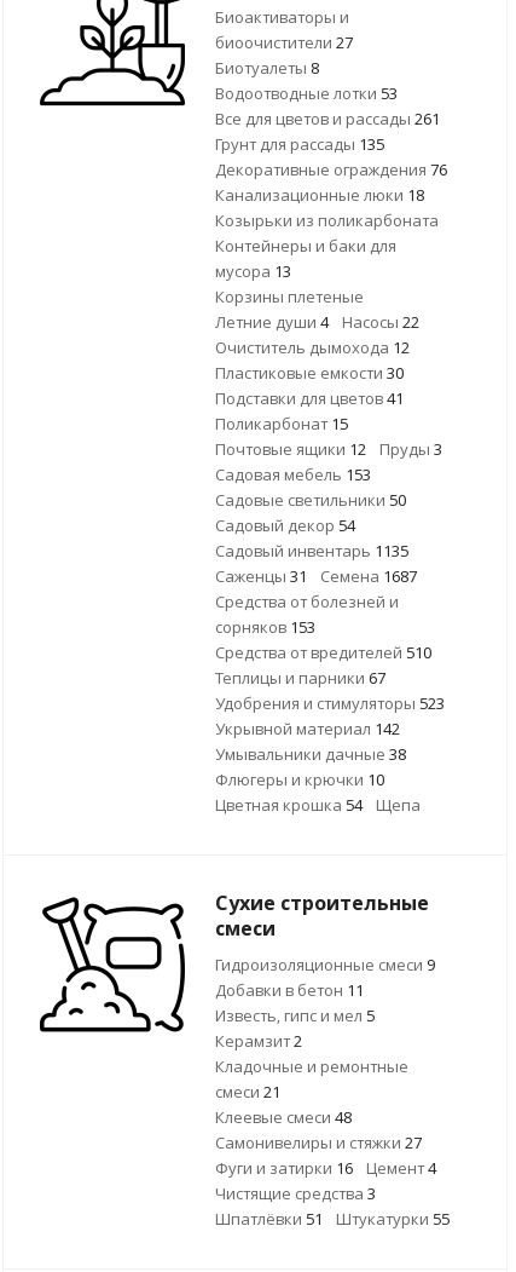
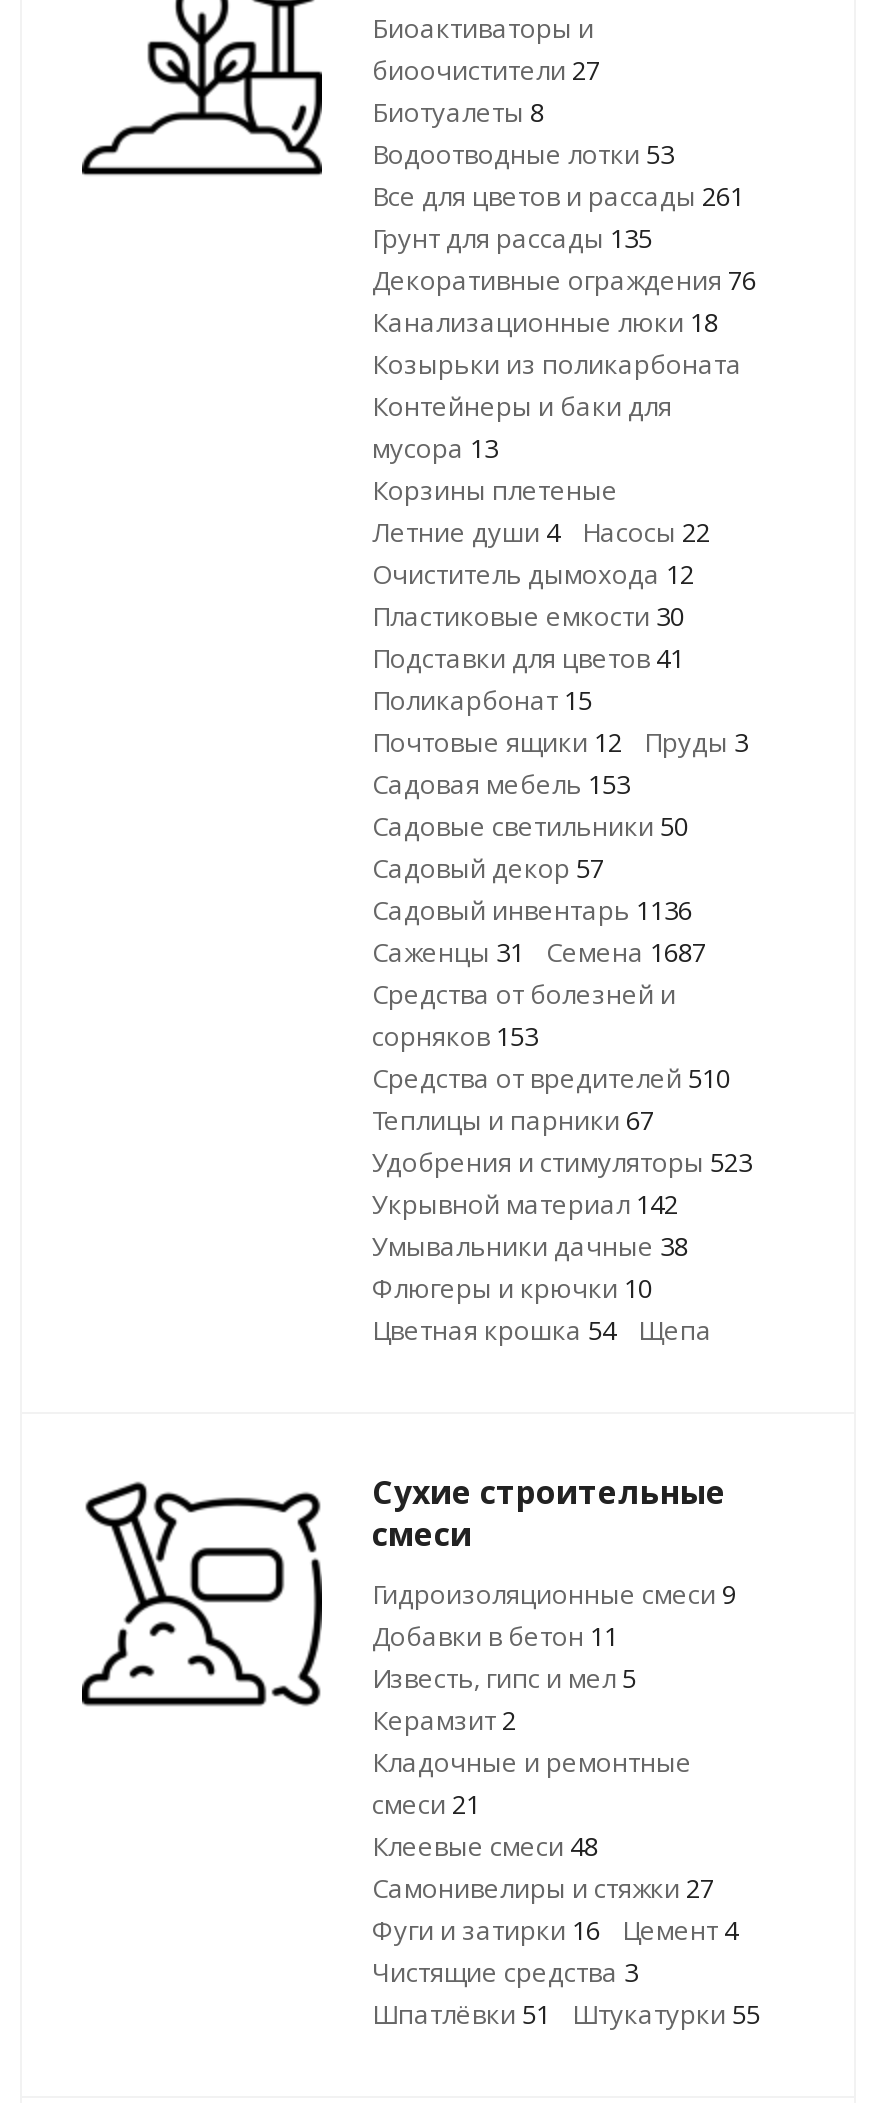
[215,514,355,536] Садовый декор 54 -> [372,850,604,886] Садовый декор 57
[215,540,408,562] Садовый инвентарь 1135 -> [372,892,692,928] Садовый инвентарь 1136

